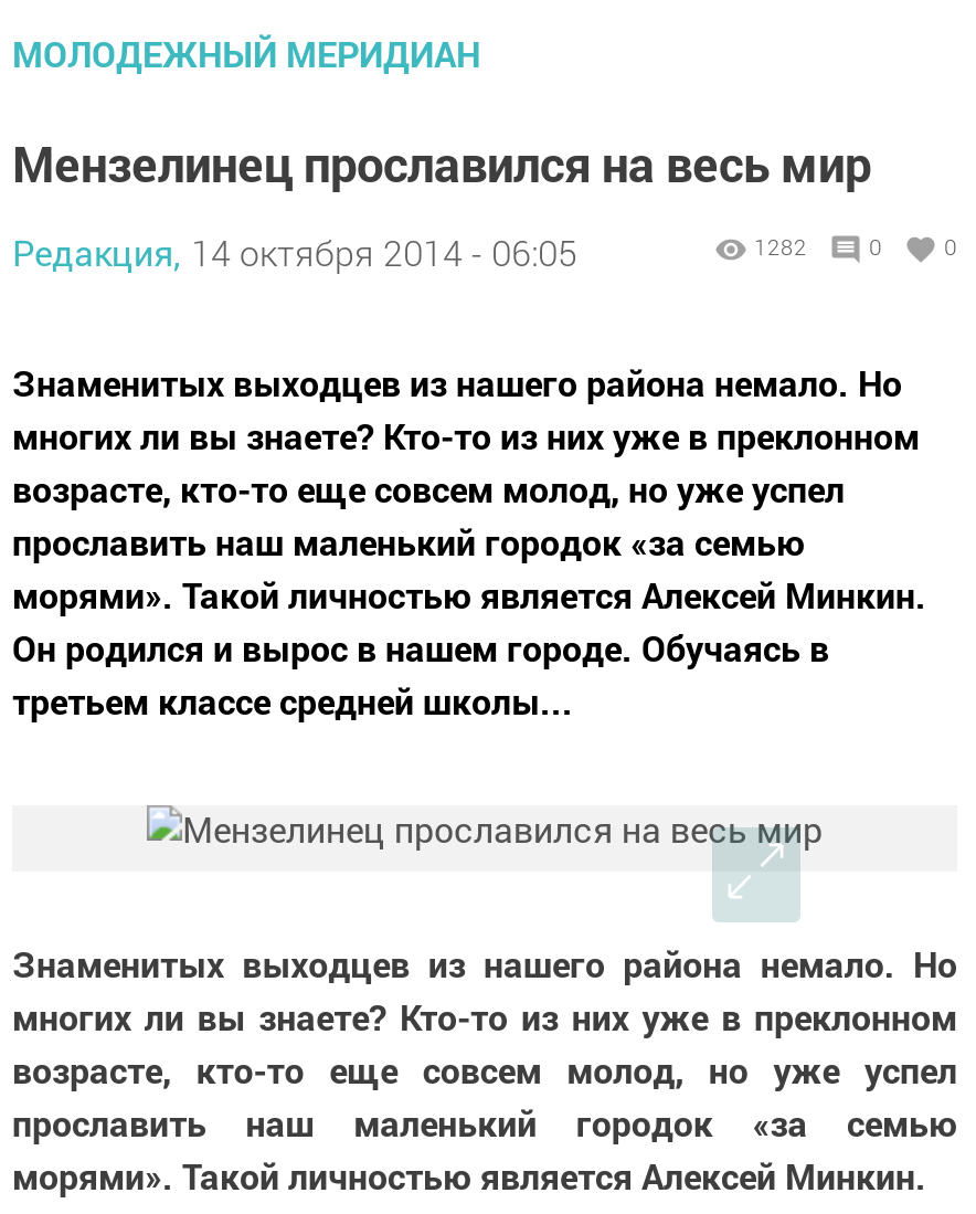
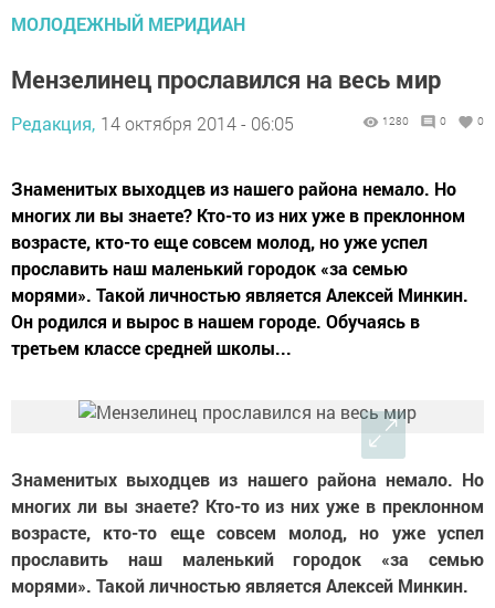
[754,234,807,262] 1282 -> [382,114,409,129] 1280

